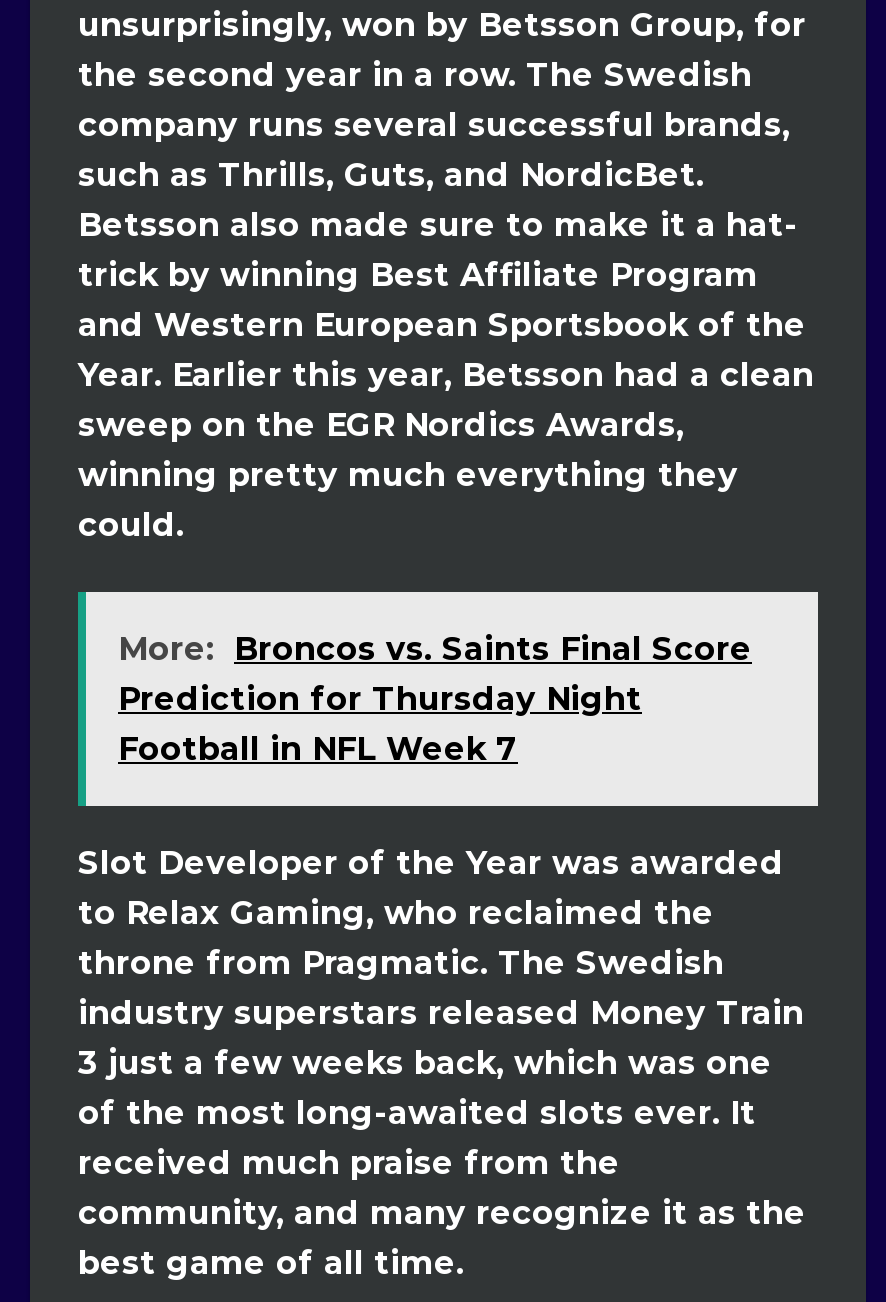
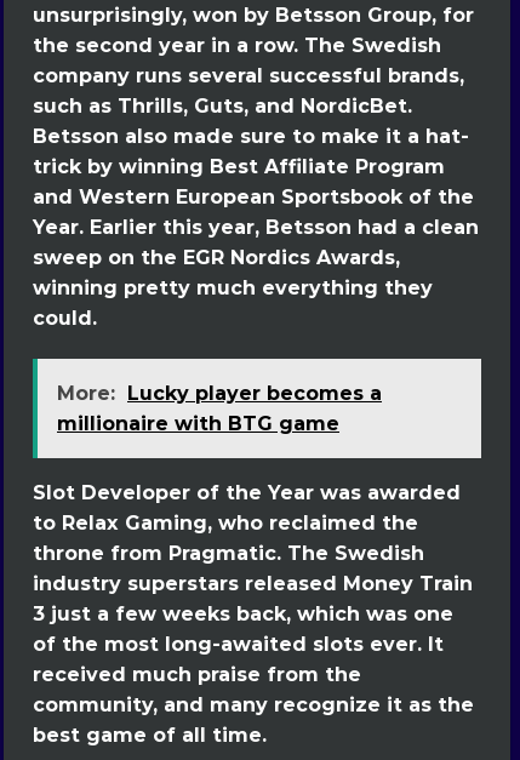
[118,630,752,768] More: Broncos vs. Saints Final Score | Prediction for Thursday Night | Football in NFL Week 7 -> [57,382,382,435] More: Lucky player becomes a | millionaire with BTG game

